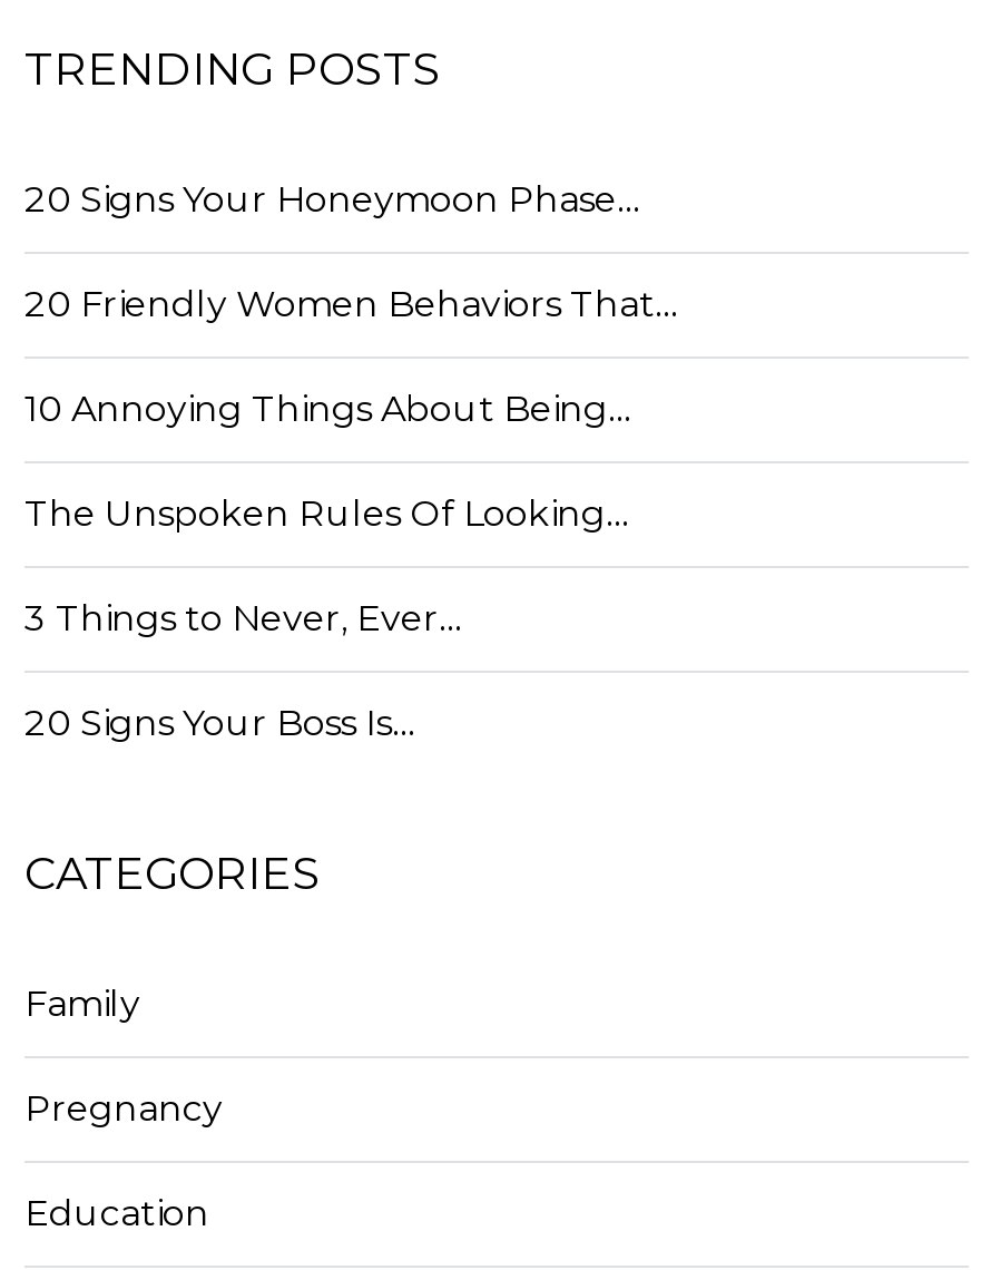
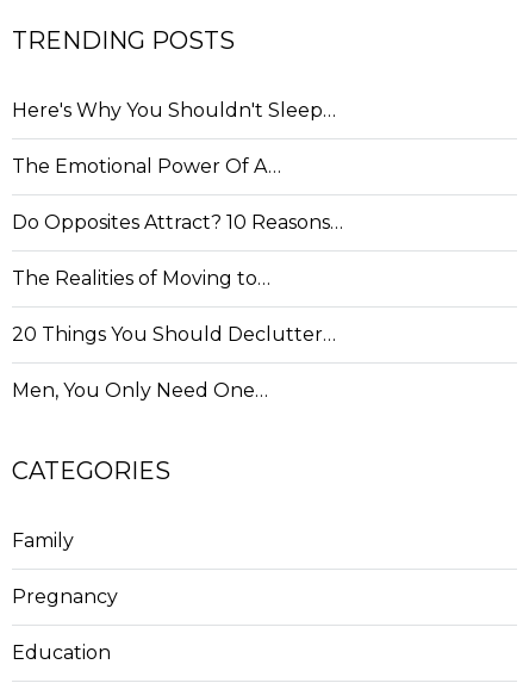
[24,178,641,221] 20 Signs Your Honeymoon Phase… -> [12,99,336,122] Here's Why You Shouldn't Sleep…
[24,283,679,325] 20 Friendly Women Behaviors That… -> [12,155,281,178] The Emotional Power Of A…
[24,388,632,430] 10 Annoying Things About Being… -> [12,211,343,234] Do Opposites Attract? 10 Reasons…
[24,492,630,535] The Unspoken Rules Of Looking… -> [12,267,270,290] The Realities of Moving to…
[24,597,463,639] 3 Things to Never, Ever… -> [12,323,336,346] 20 Things You Should Declutter…
[24,702,416,744] 20 Signs Your Boss Is… -> [12,379,268,402] Men, You Only Need One…

